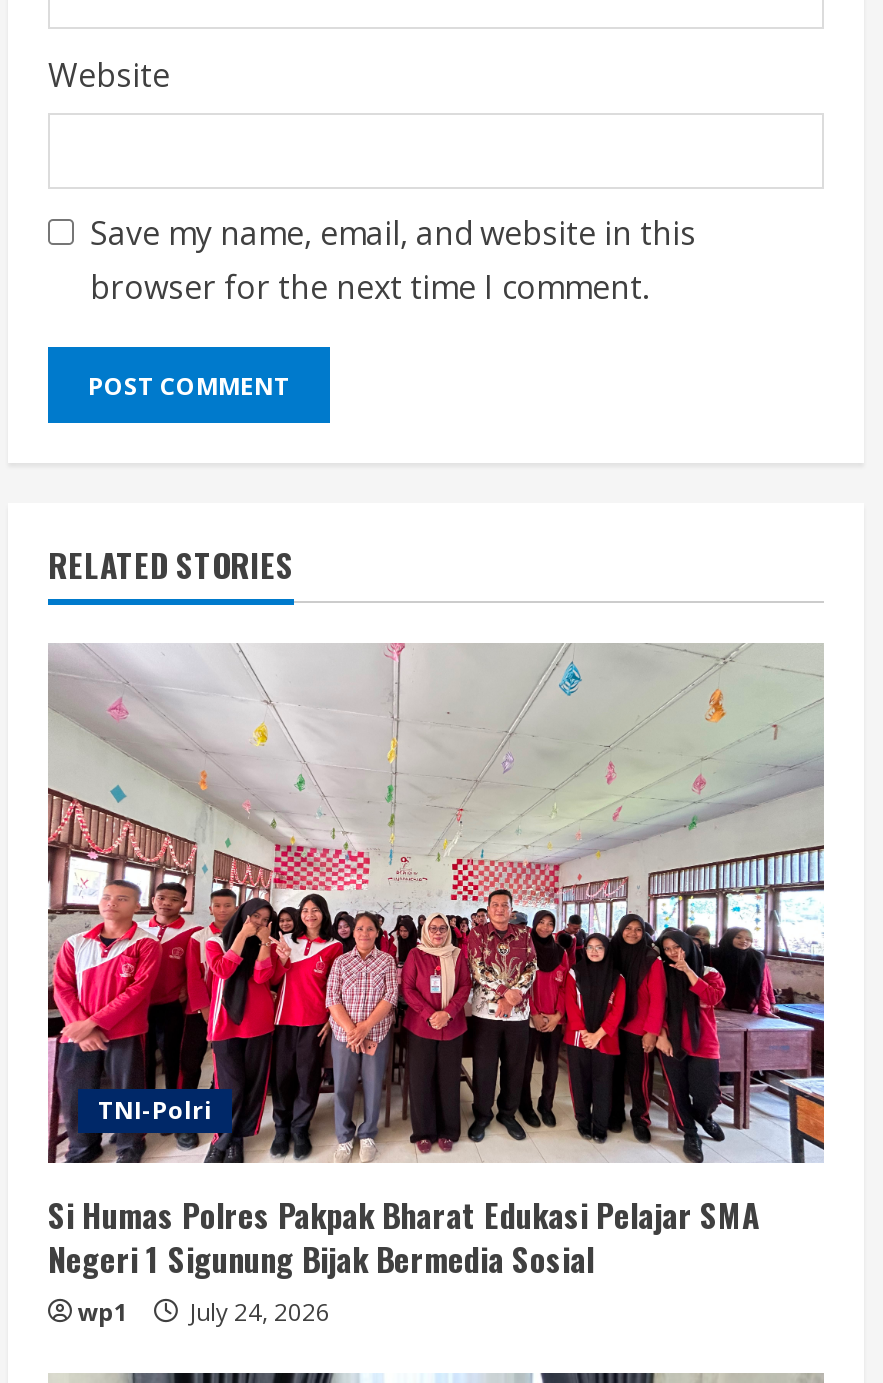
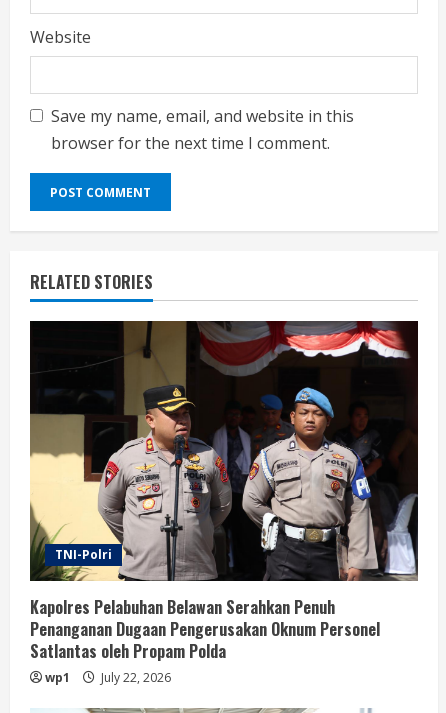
[46,643,826,1283] [image] | Si Humas Polres Pakpak Bharat Edukasi Pelajar SMA | Negeri 1 Sigunung Bijak Bermedia Sosial -> [29,320,419,663] [image] | Kapolres Pelabuhan Belawan Serahkan Penuh | Penanganan Dugaan Pengerusakan Oknum Personel | Satlantas oleh Propam Polda
[78,1295,330,1329] wp1 July 24, 2026 -> [45,669,171,686] wp1 July 22, 2026

